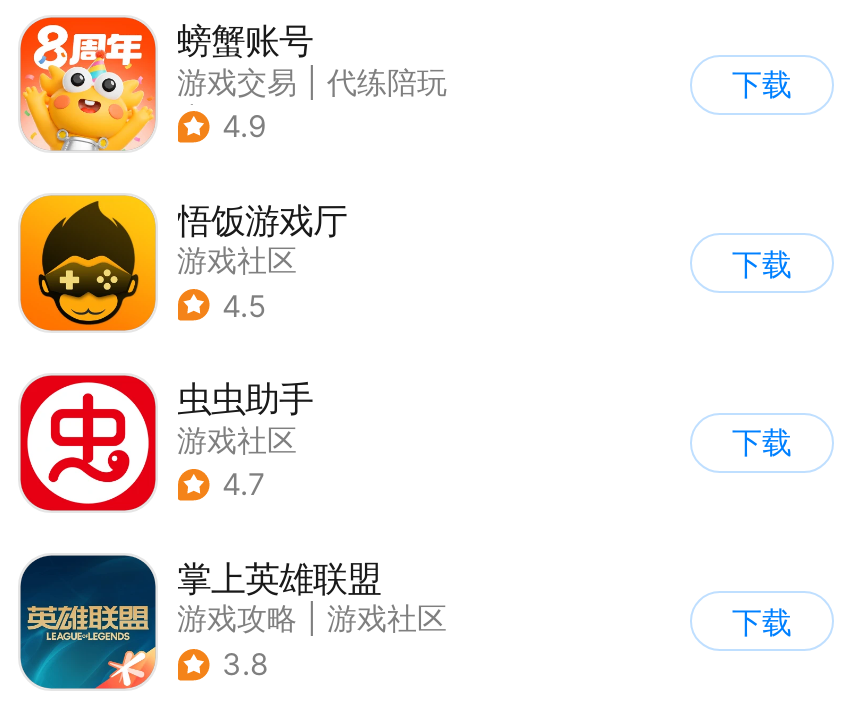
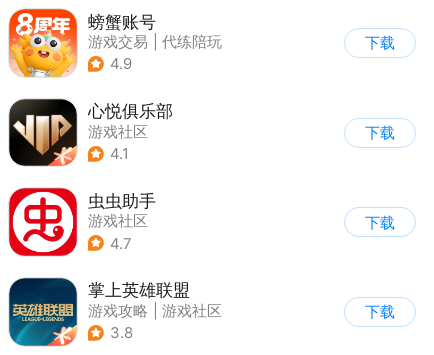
[18,194,347,332] [image] | 悟饭游戏厅 -> [8,98,172,167] [image] | 心悦俱乐部
[222,288,266,324] 4.5 -> [110,145,129,163] 4.1

